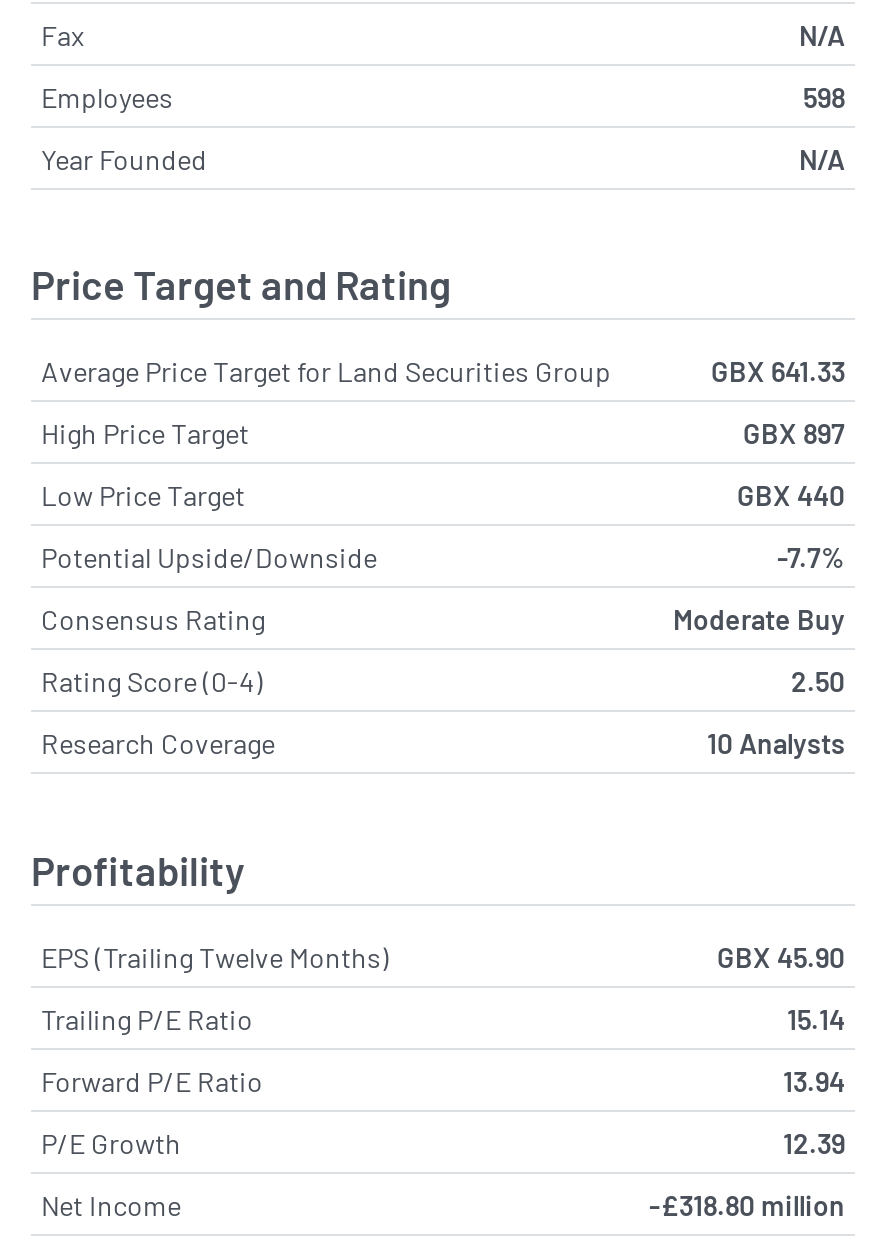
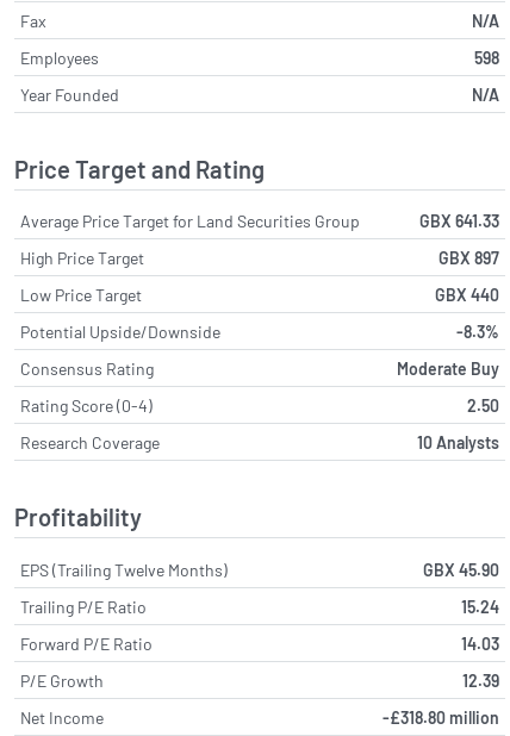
[777,540,845,574] -7.7% -> [456,322,499,342] -8.3%
[787,1001,845,1035] 15.14 -> [461,596,499,616] 15.24
[783,1063,845,1097] 13.94 -> [461,633,499,653] 14.03

